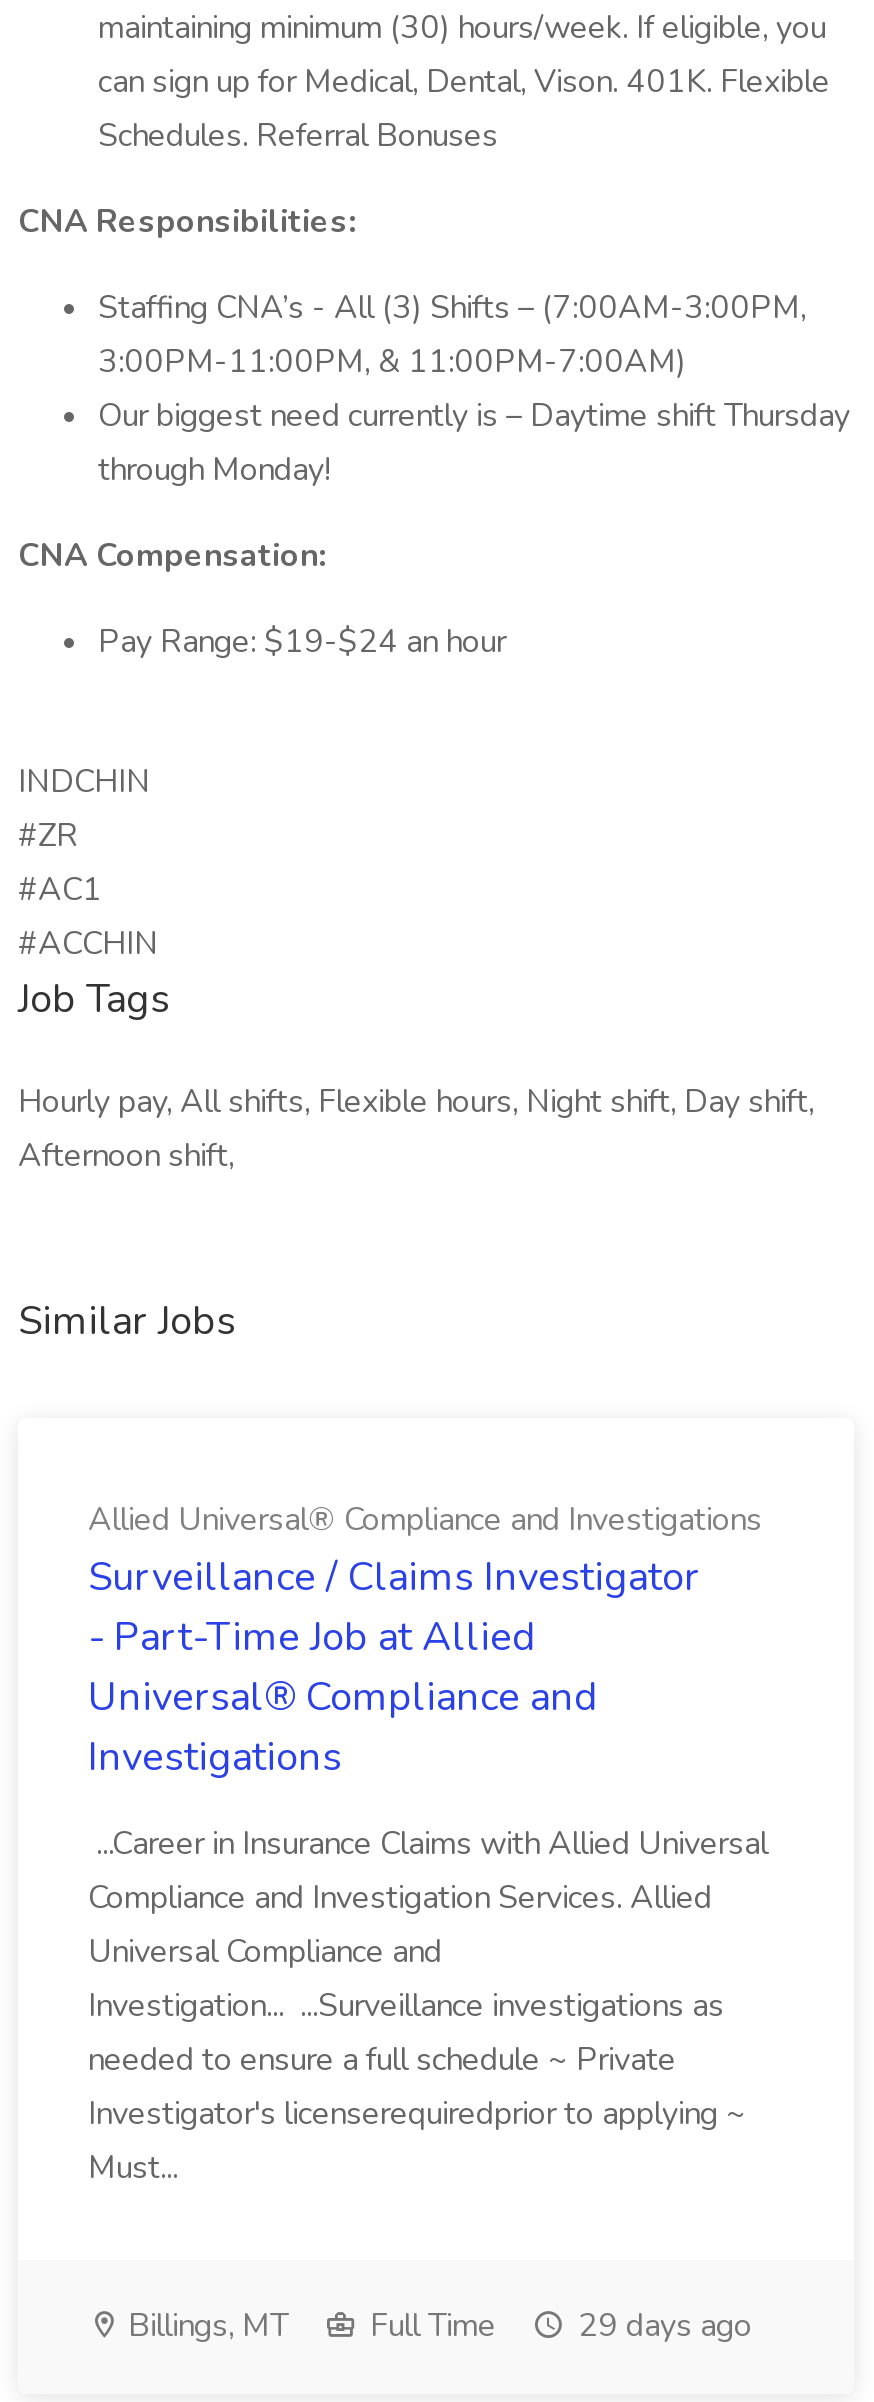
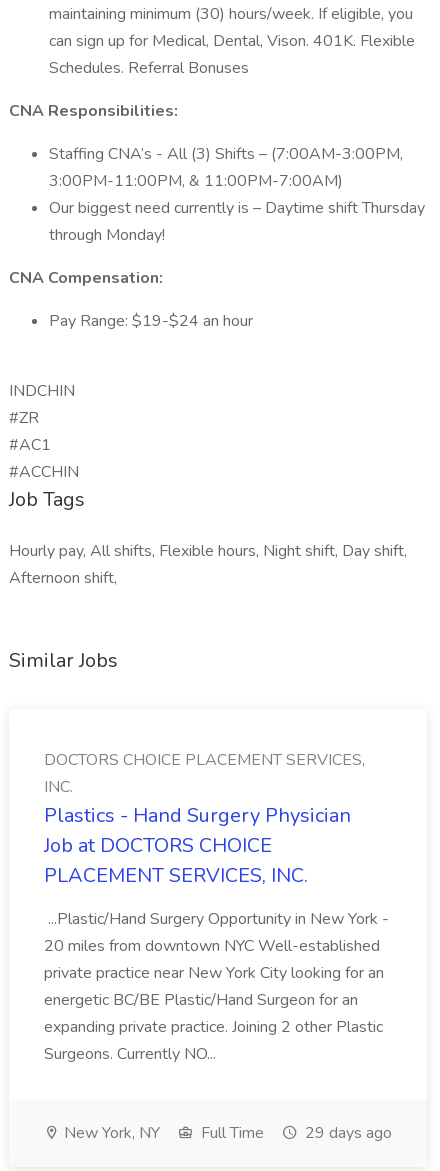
[88,1498,762,1784] Allied Universal® Compliance and Investigations | Surveillance / Claims Investigator | - Part-Time Job at Allied | Universal® Compliance and | Investigations -> [44,749,365,889] DOCTORS CHOICE PLACEMENT SERVICES, | INC. | Plastics - Hand Surgery Physician | Job at DOCTORS CHOICE | PLACEMENT SERVICES, INC.
[88,1822,768,2190] ...Career in Insurance Claims with Allied Universal | Compliance and Investigation Services. Allied | Universal Compliance and | Investigation... ...Surveillance investigations as | needed to ensure a full schedule ~ Private | Investigator's licenserequiredprior to applying ~ | Must... -> [44,908,389,1065] ...Plastic/Hand Surgery Opportunity in New York - | 20 miles from downtown NYC Well-established | private practice near New York City looking for an | energetic BC/BE Plastic/Hand Surgeon for an | expanding private practice. Joining 2 other Plastic | Surgeons. Currently NO...
[120,2304,288,2348] Billings, MT -> [60,1122,160,1144] New York, NY

